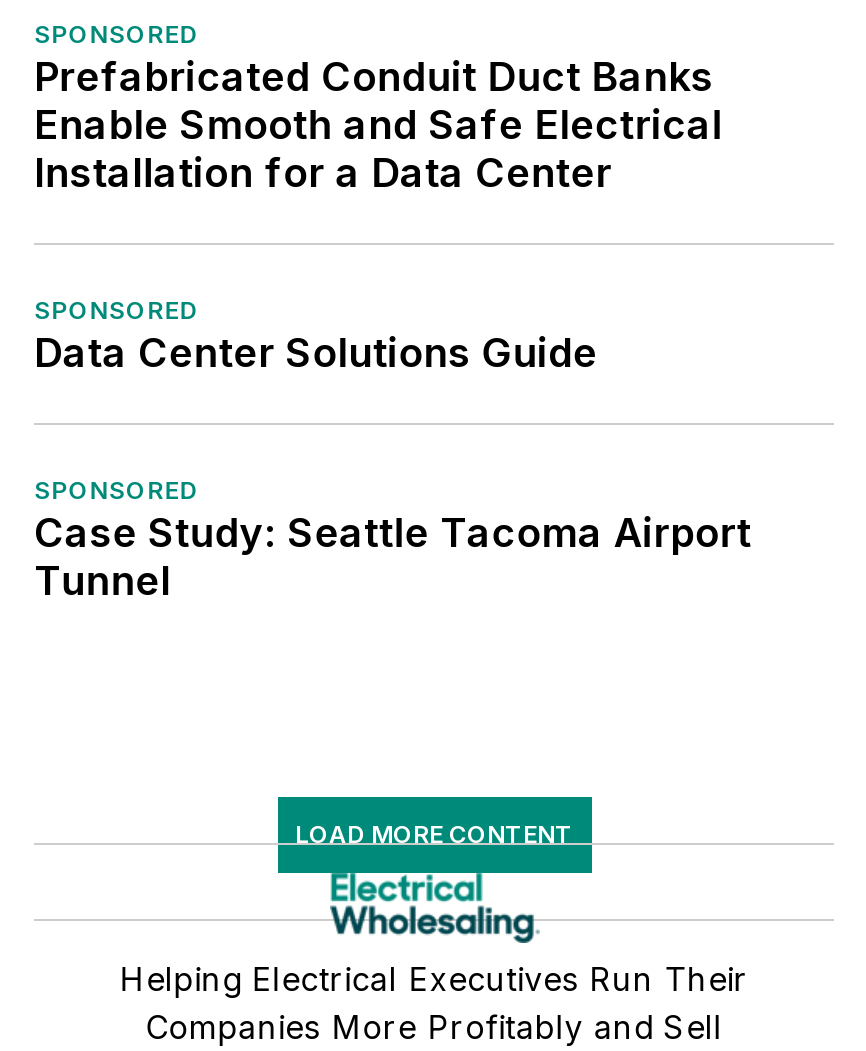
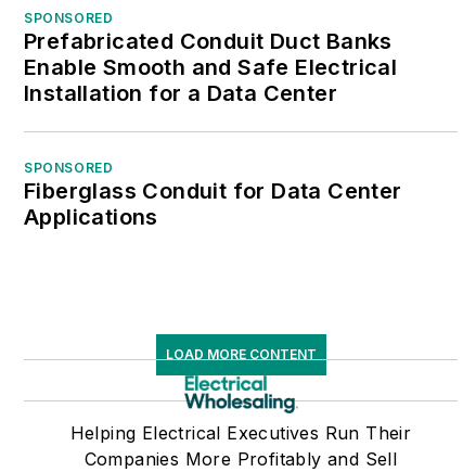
[34,328,751,604] Data Center Solutions Guide | SPONSORED | Case Study: Seattle Tacoma Airport | Tunnel -> [24,178,402,230] Fiberglass Conduit for Data Center | Applications

